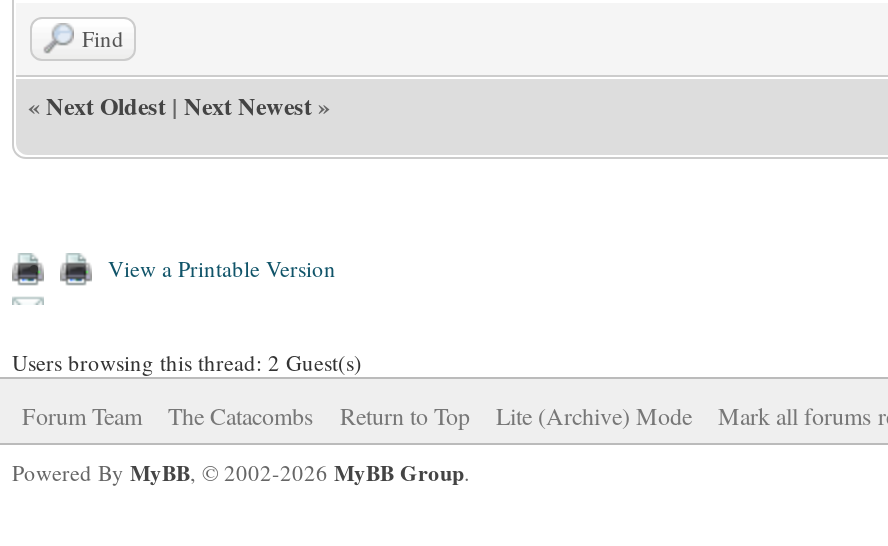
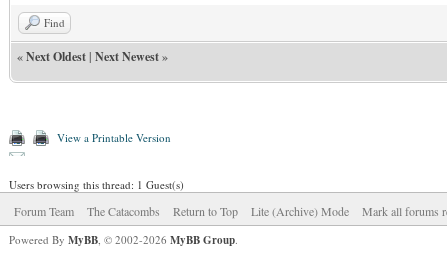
[12,347,362,377] Users browsing this thread: 2 Guest(s) -> [9,177,184,192] Users browsing this thread: 1 Guest(s)

